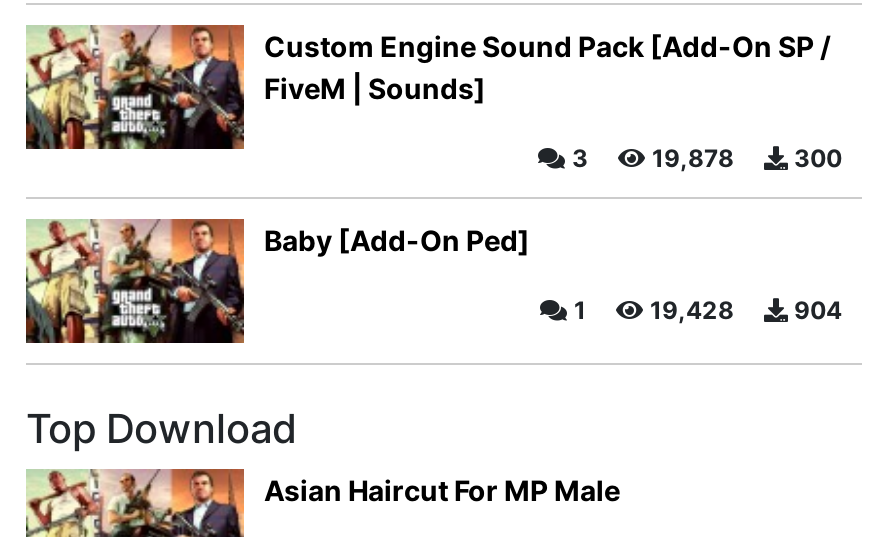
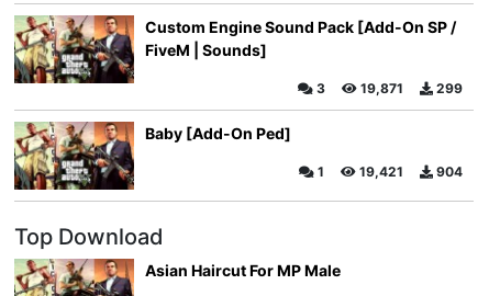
[646,144,734,174] 19,878 -> [357,80,403,97] 19,871
[788,144,842,174] 300 -> [433,80,463,97] 299
[568,296,842,326] 1 19,428 904 -> [314,164,463,180] 1 19,421 904

